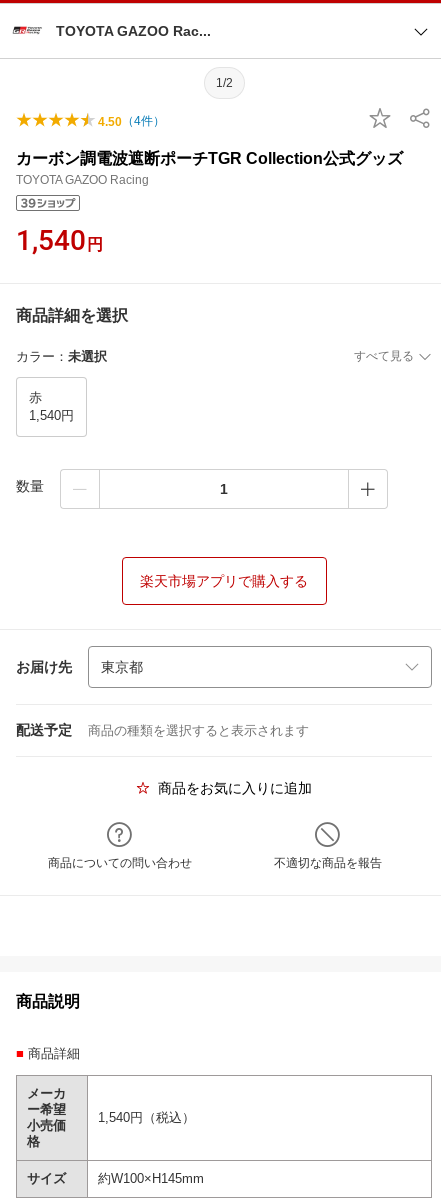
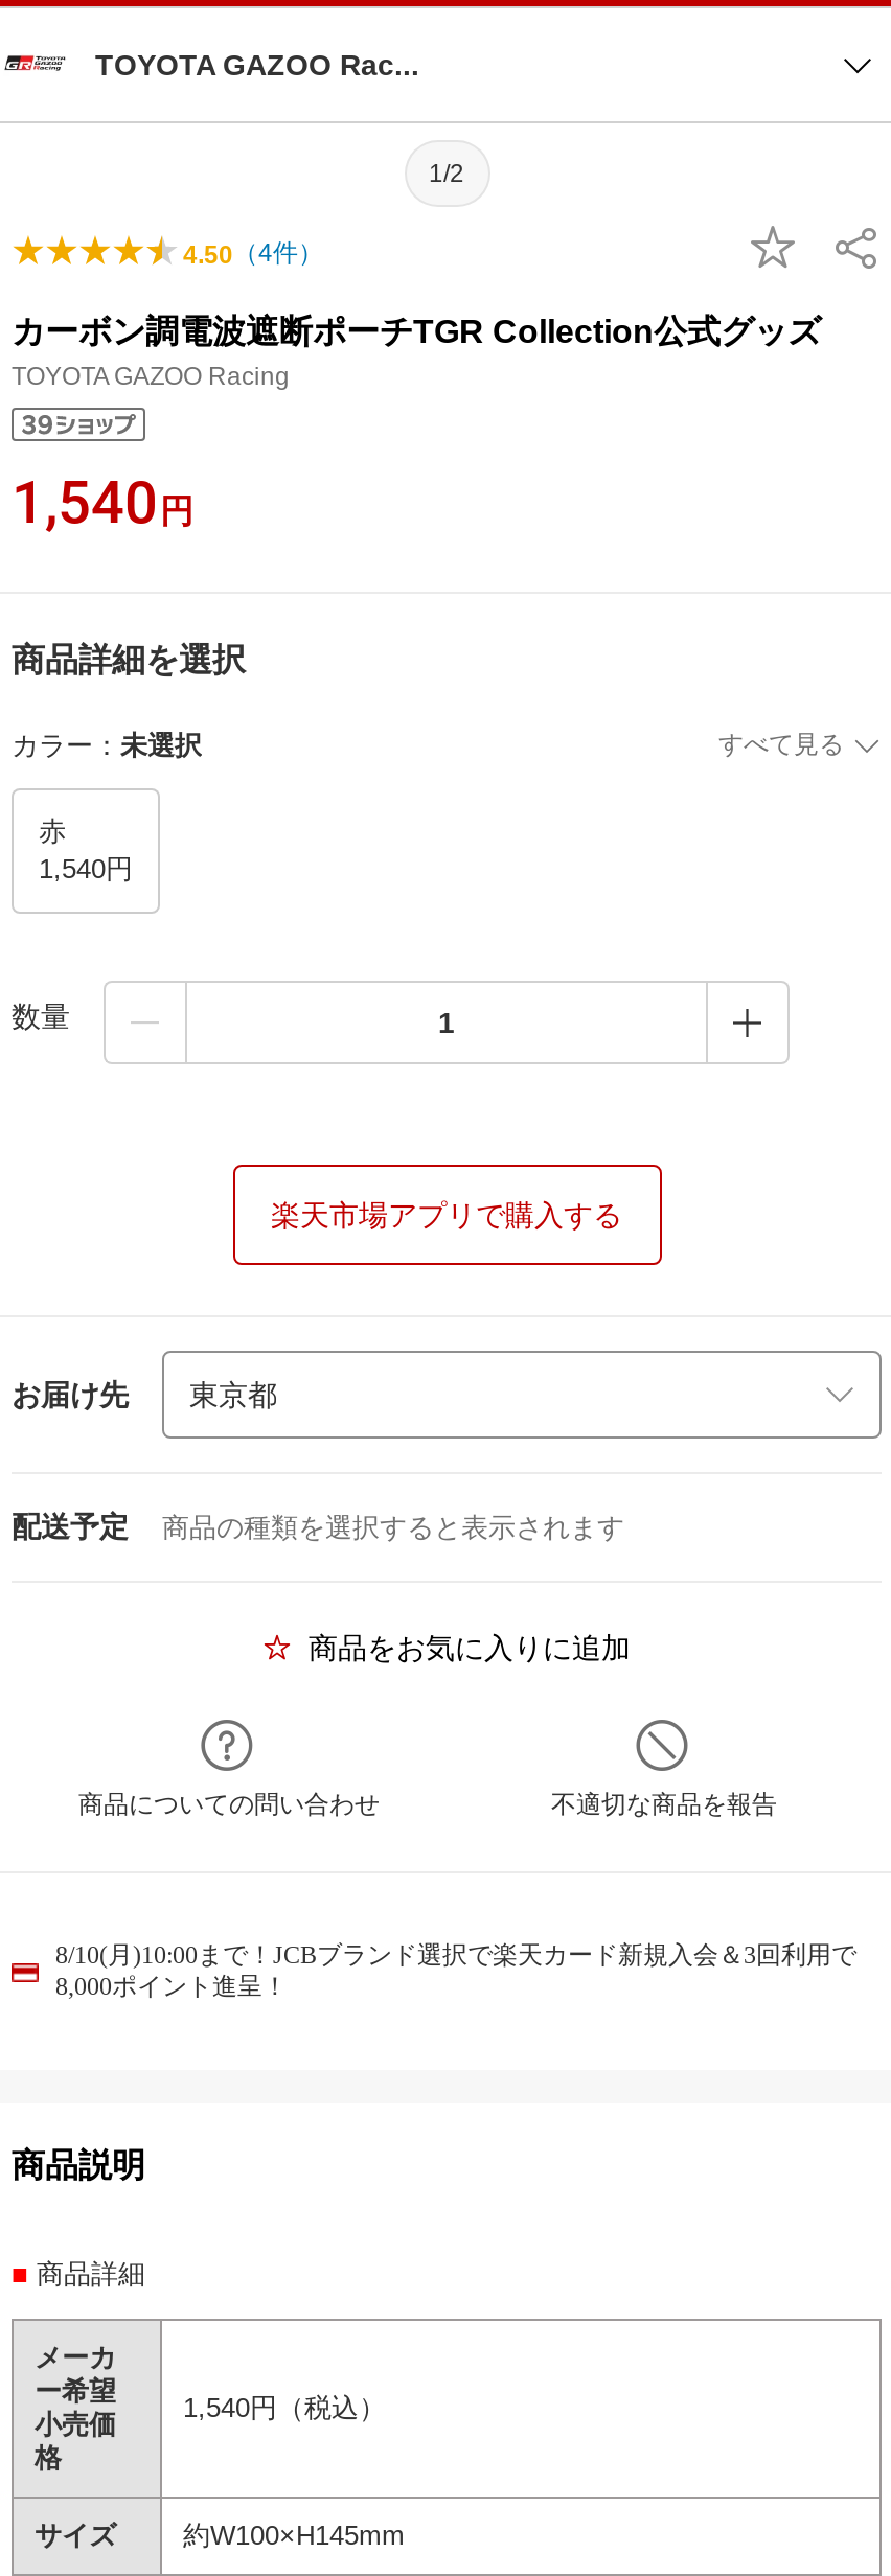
none -> [55,1940,856,2001] 8/10(月)10:00まで！JCBブランド選択で楽天カード新規入会＆3回利用で | 8,000ポイント進呈！

